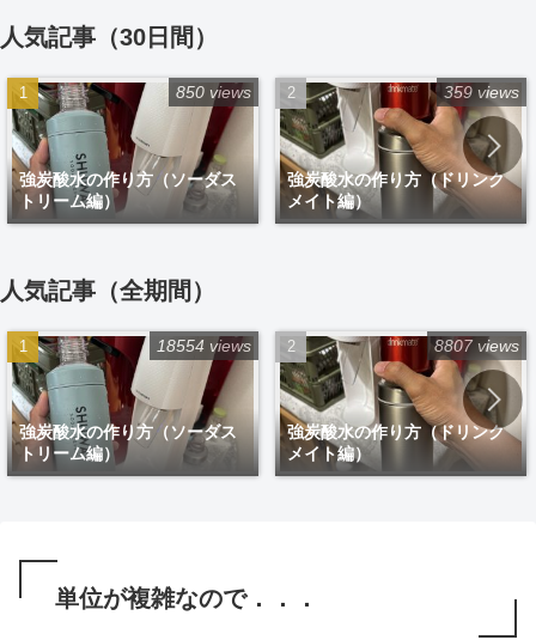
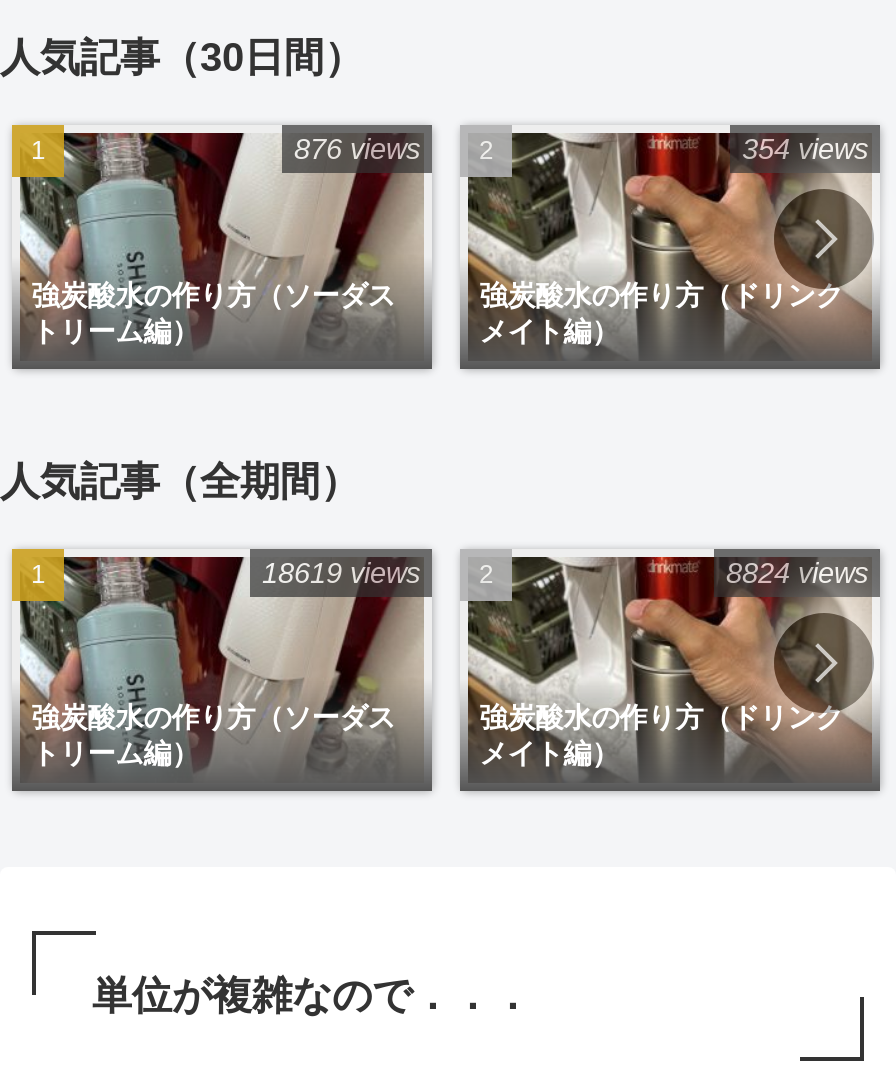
[176,83,251,102] 850 views -> [294,133,420,165] 876 views
[444,83,519,102] 359 views -> [742,133,868,165] 354 views
[157,336,251,355] 18554 views -> [262,556,420,588] 18619 views
[434,336,519,355] 8807 views -> [726,556,868,588] 8824 views

